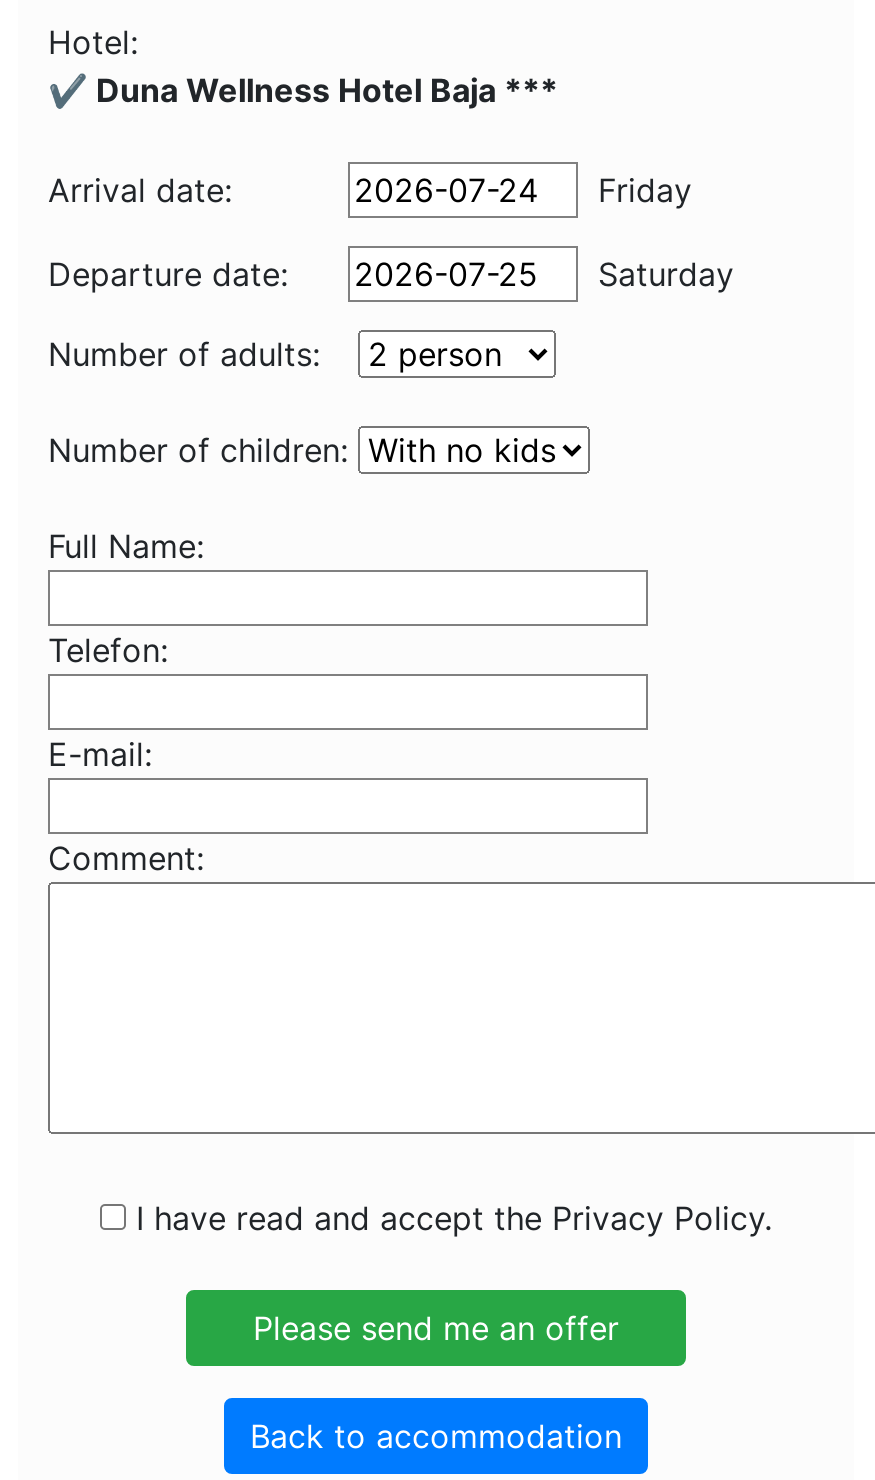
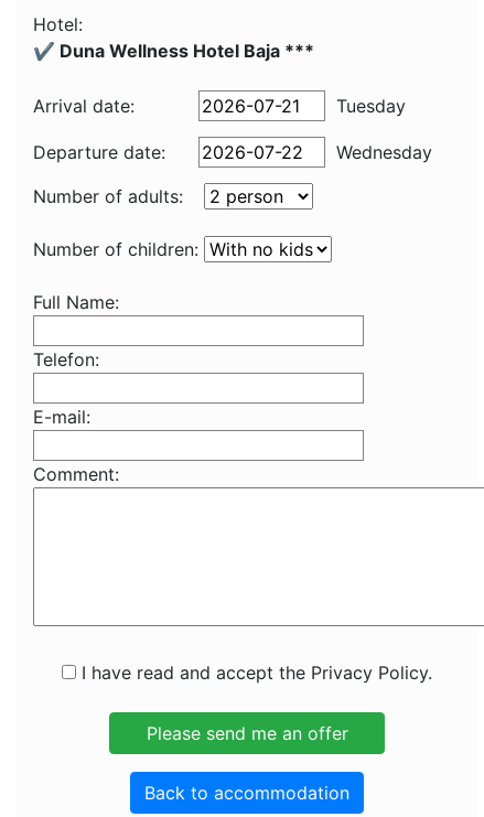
[598,170,692,210] Friday -> [336,95,406,117] Tuesday
[598,254,734,294] Saturday -> [336,141,432,163] Wednesday

